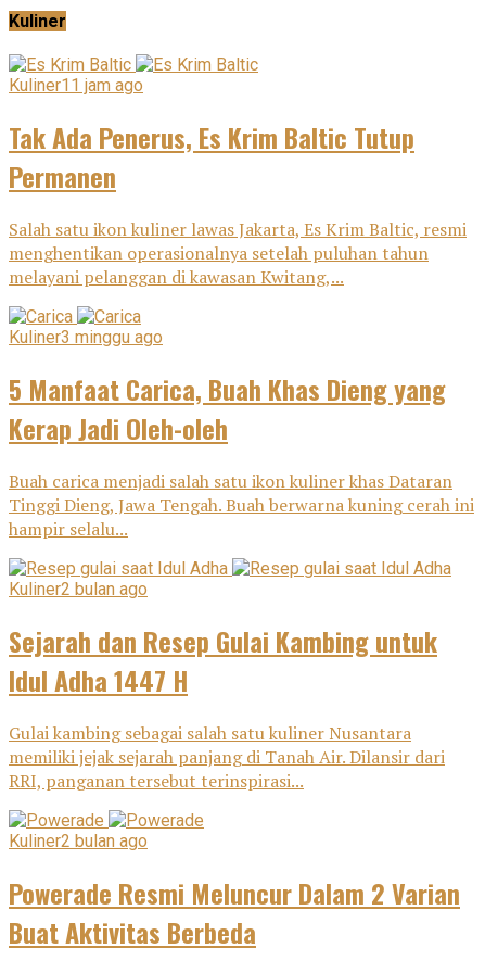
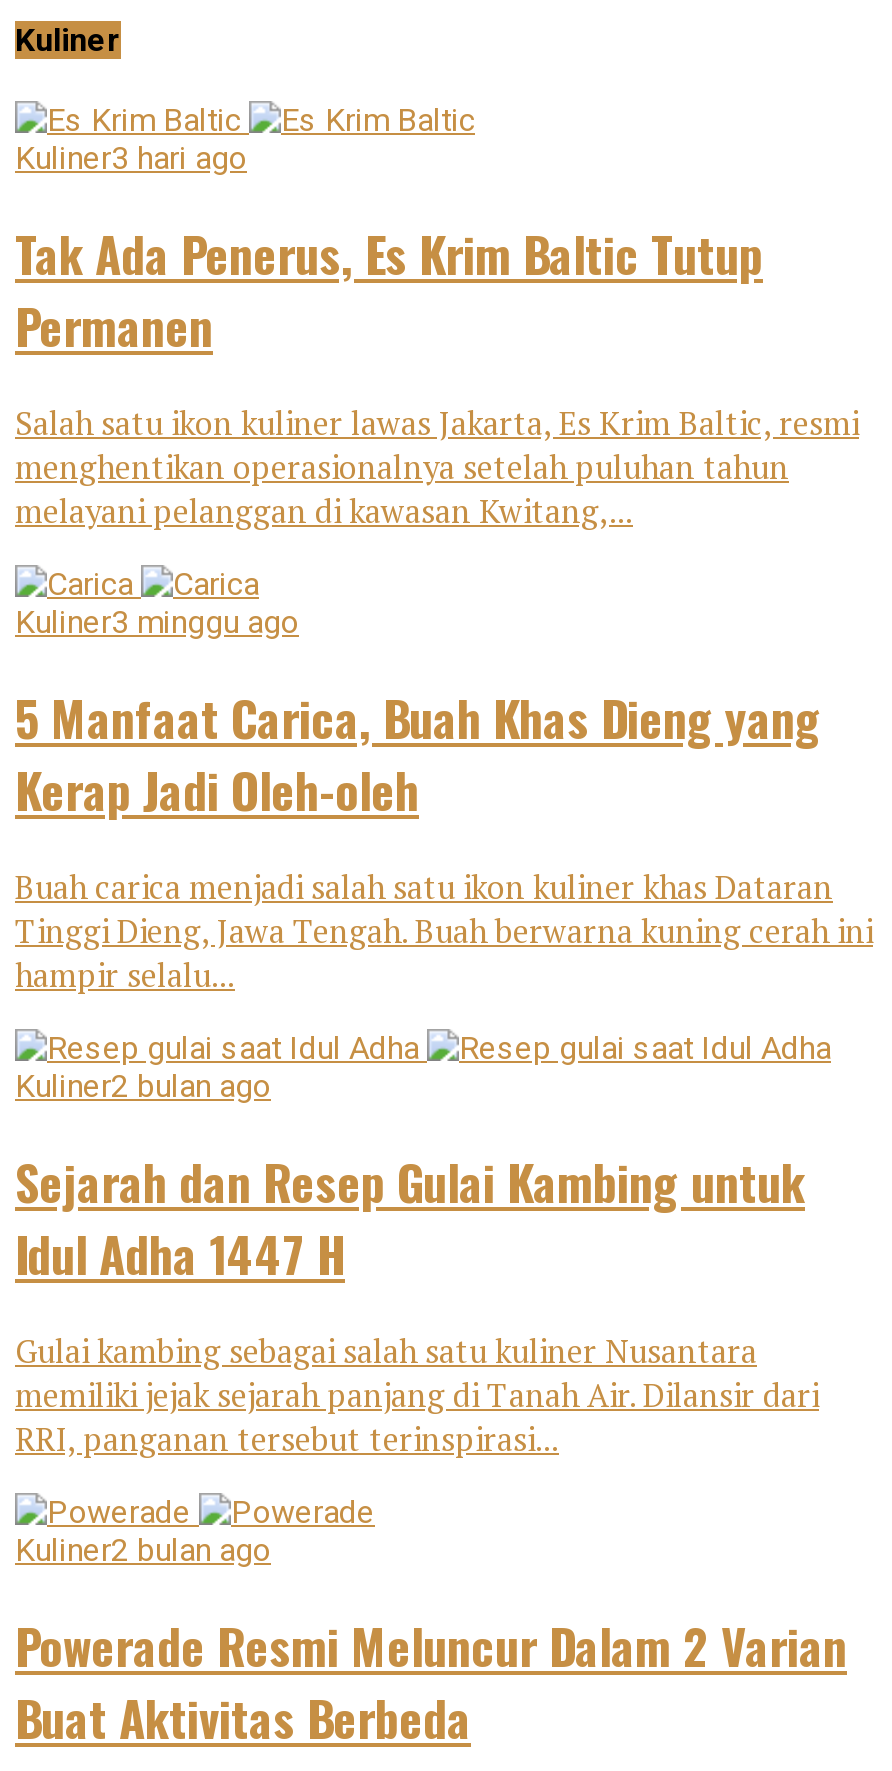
[9,75,143,96] Kuliner11 jam ago -> [15,140,247,178] Kuliner3 hari ago

